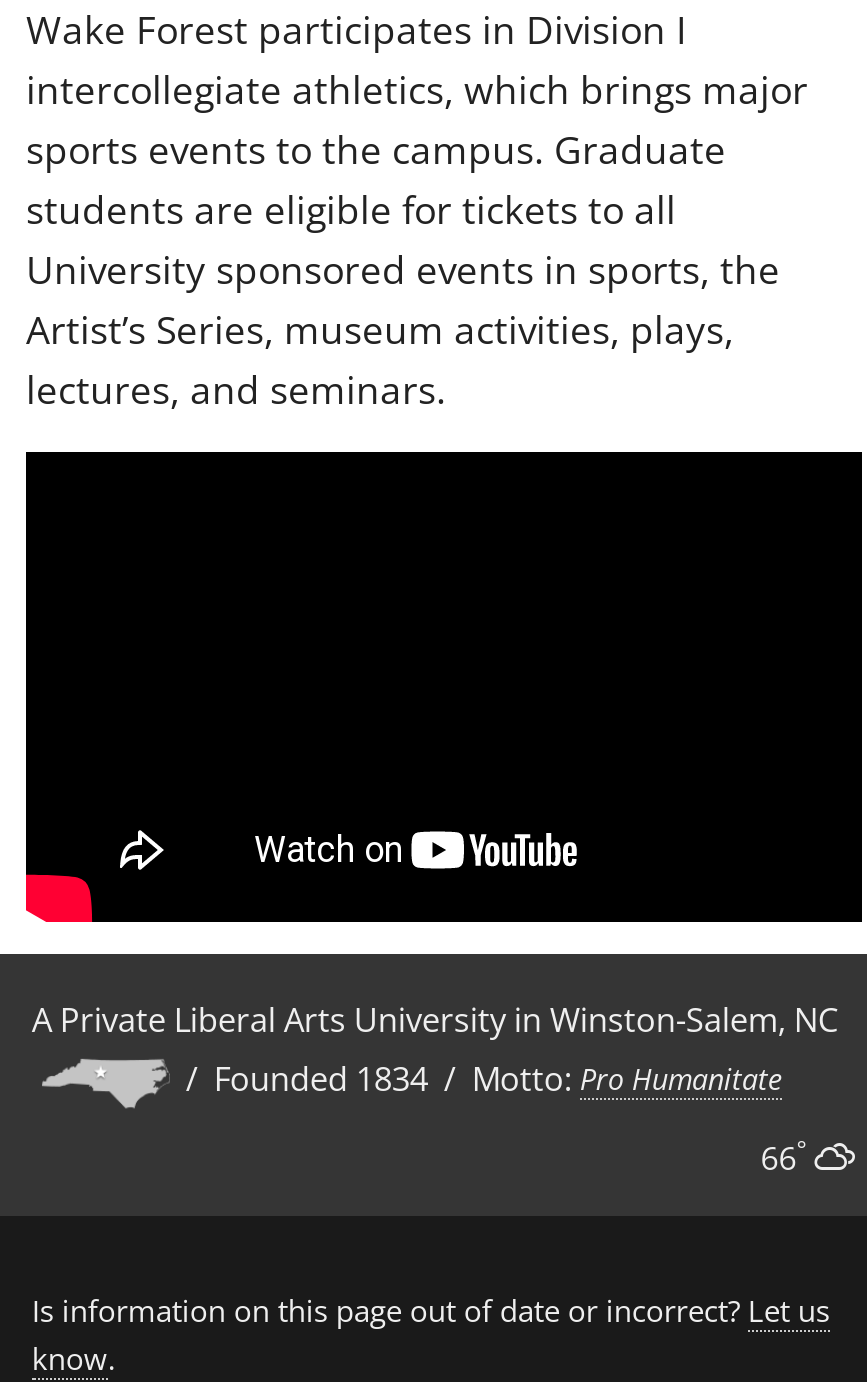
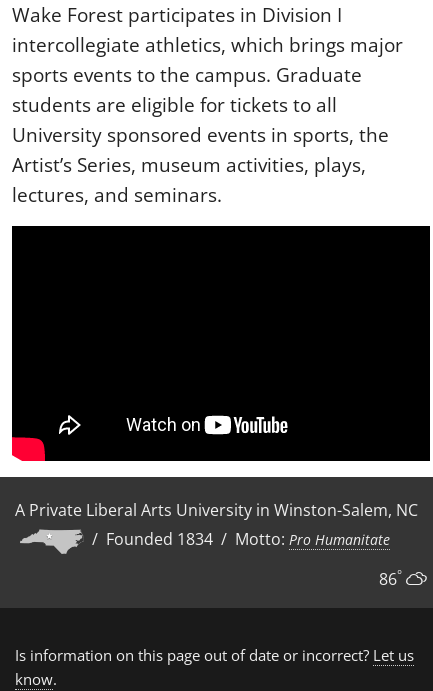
[760,1132,806,1180] 66° -> [379,566,402,590] 86°

